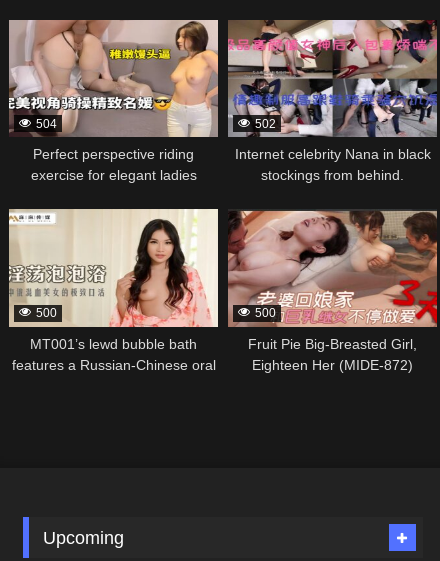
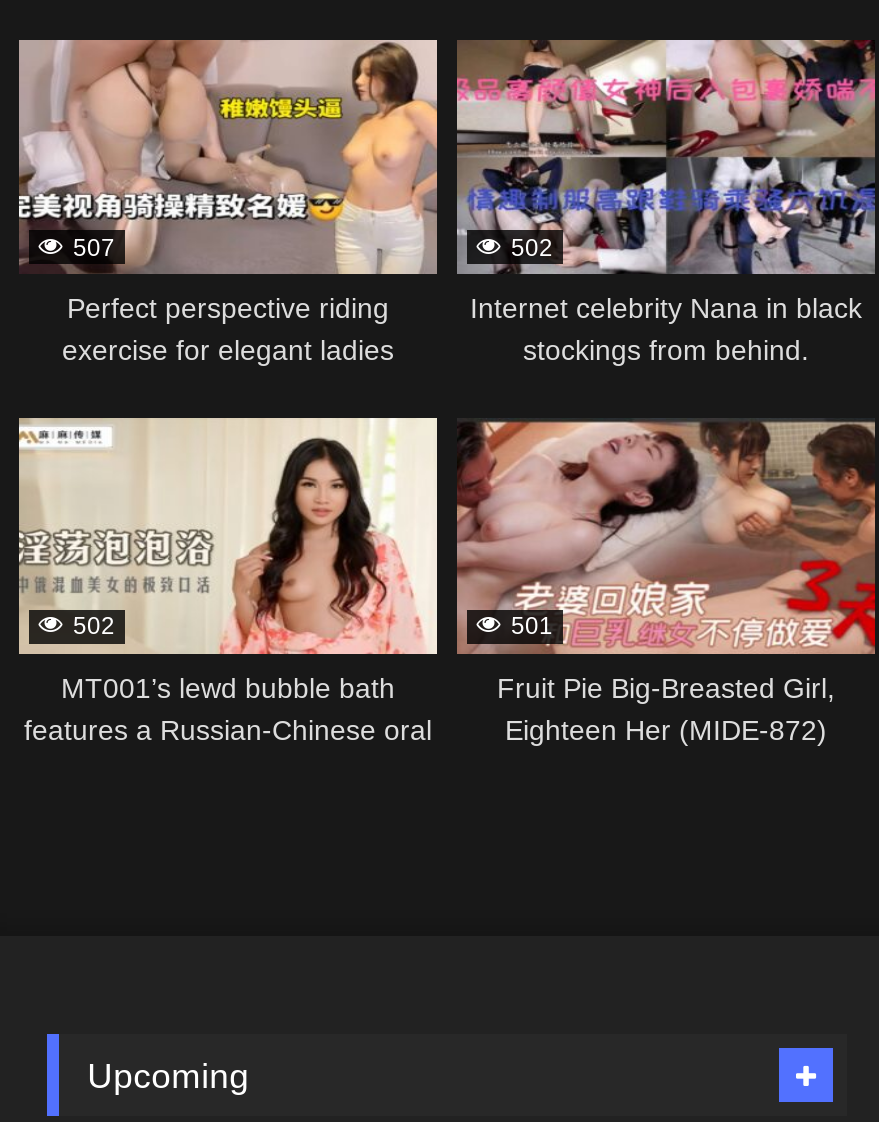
[33,117,57,131] 504 -> [67,233,115,261] 507
[33,306,57,320] 500 -> [67,613,115,641] 502
[252,306,276,320] 500 -> [505,613,553,641] 501

